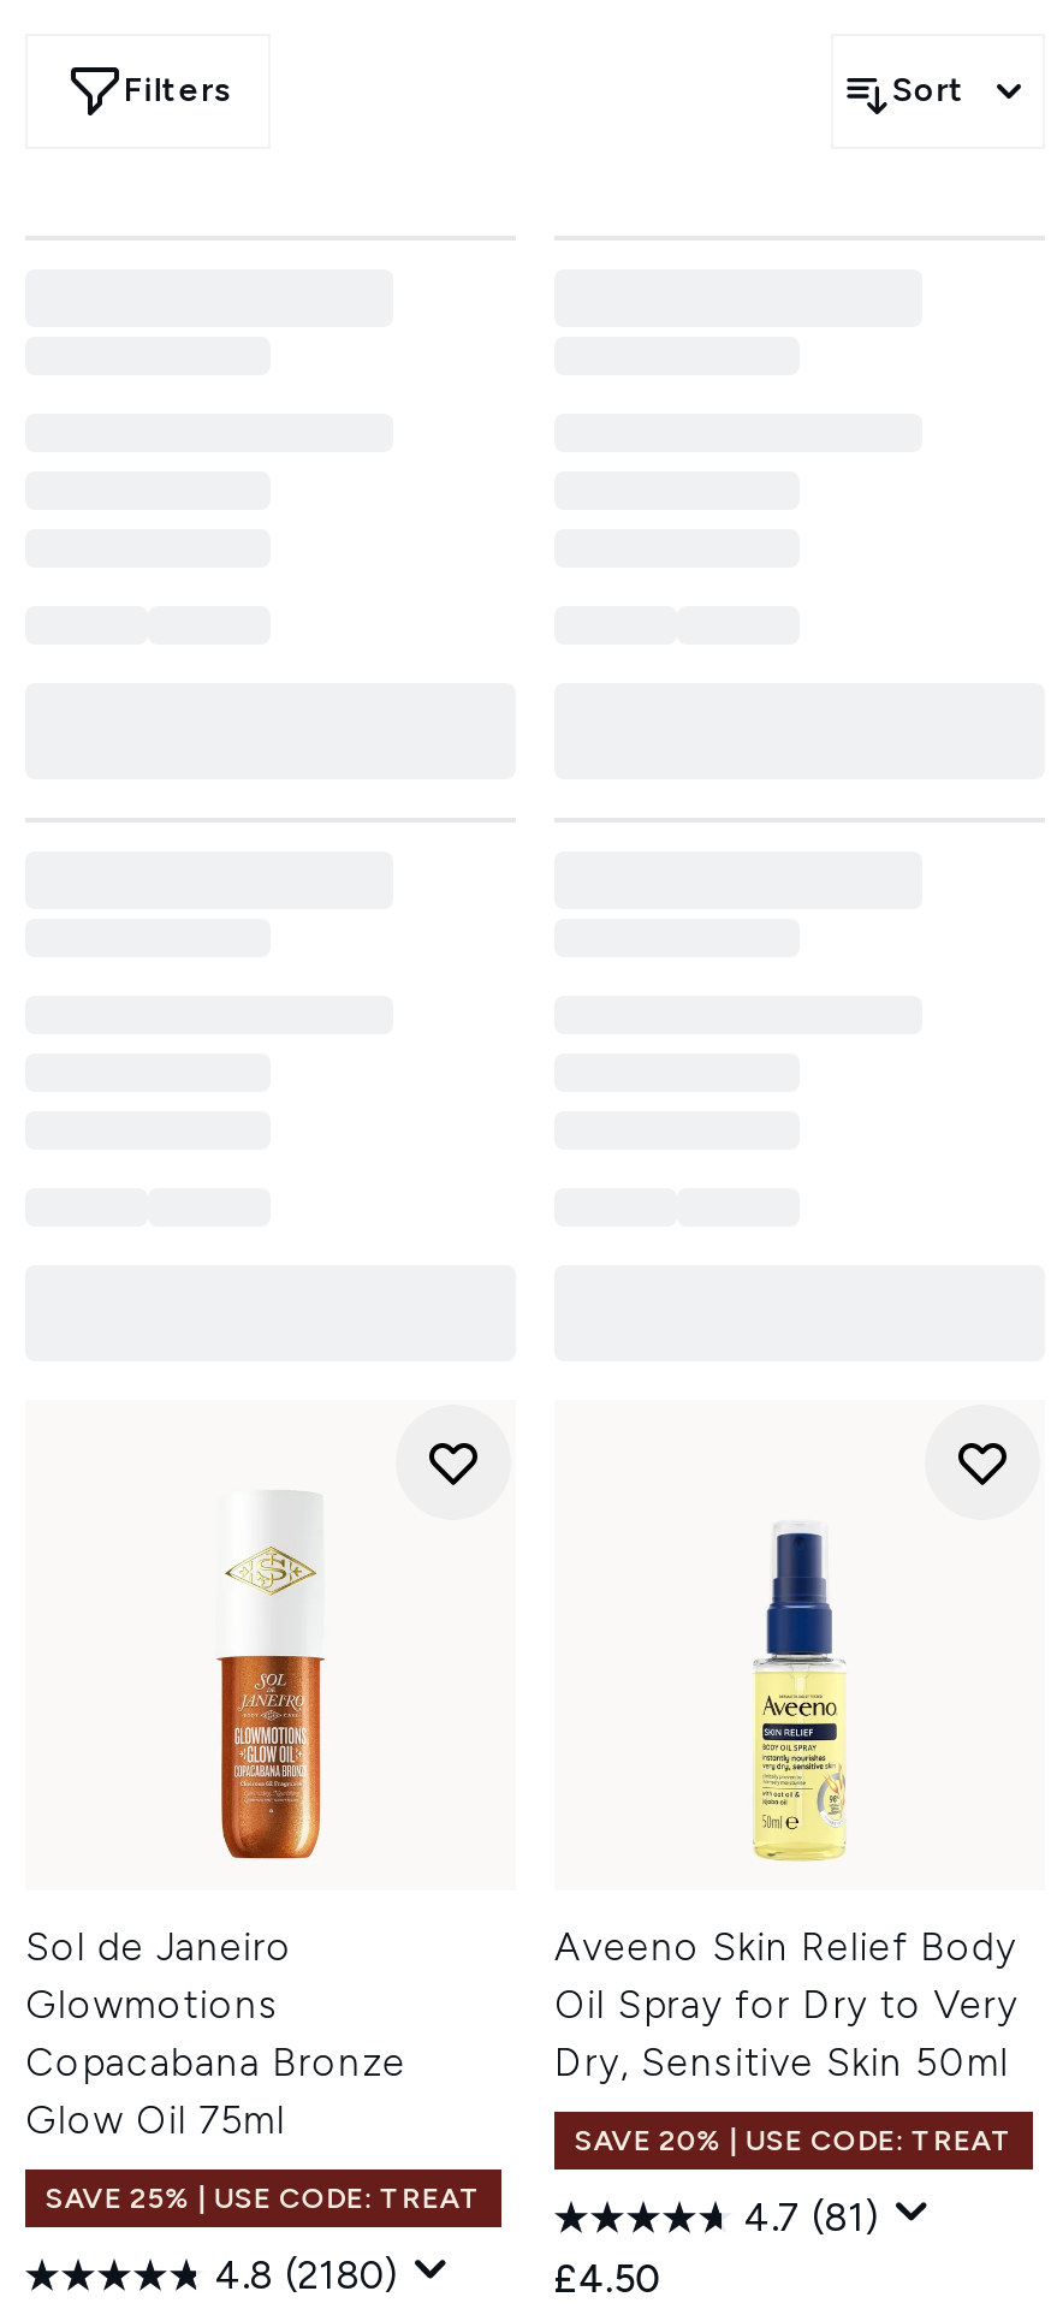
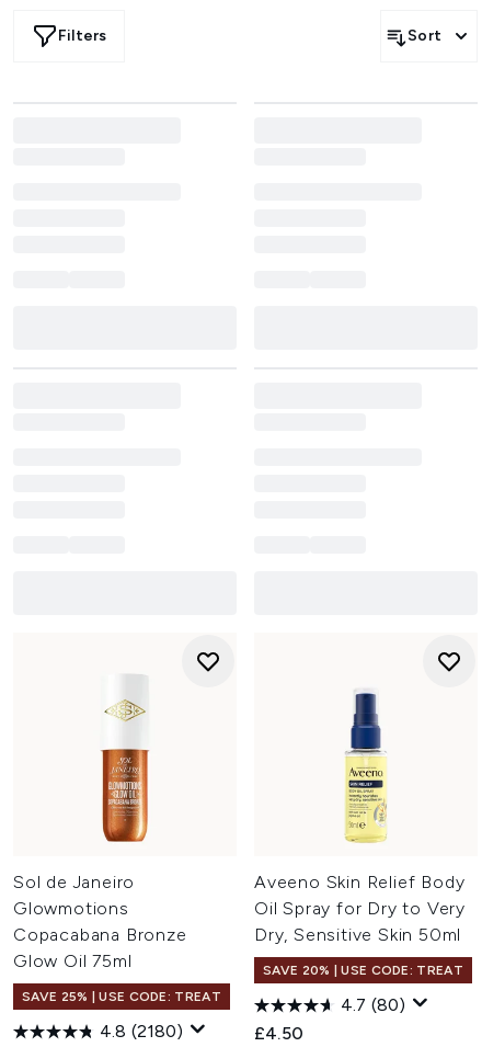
[744,2194,879,2239] 4.7 (81) -> [341,994,405,1015] 4.7 (80)

